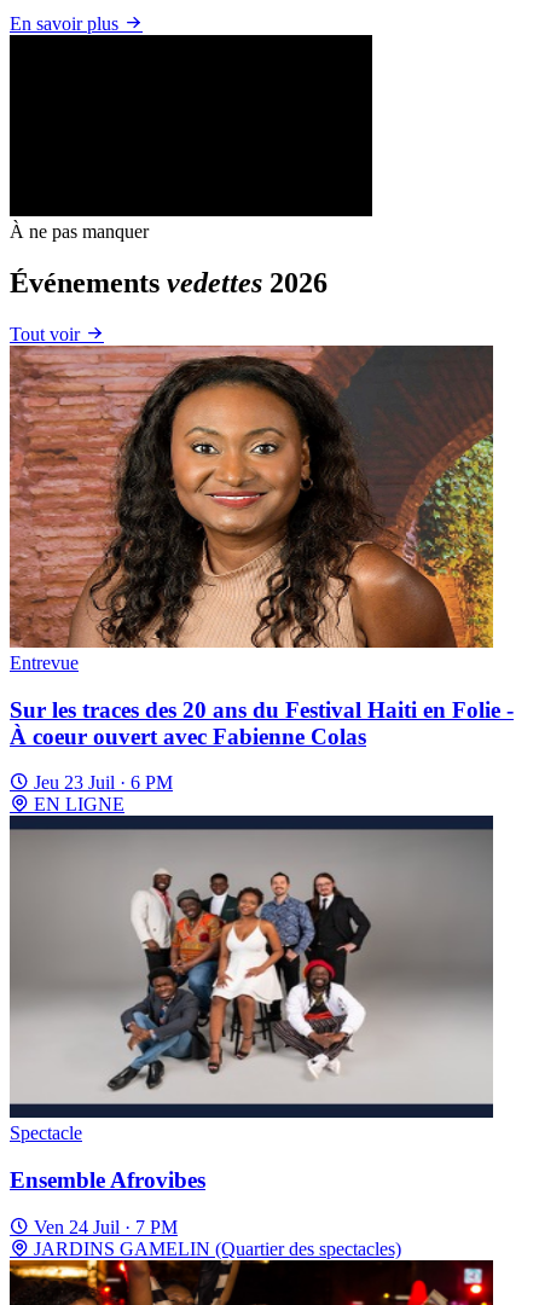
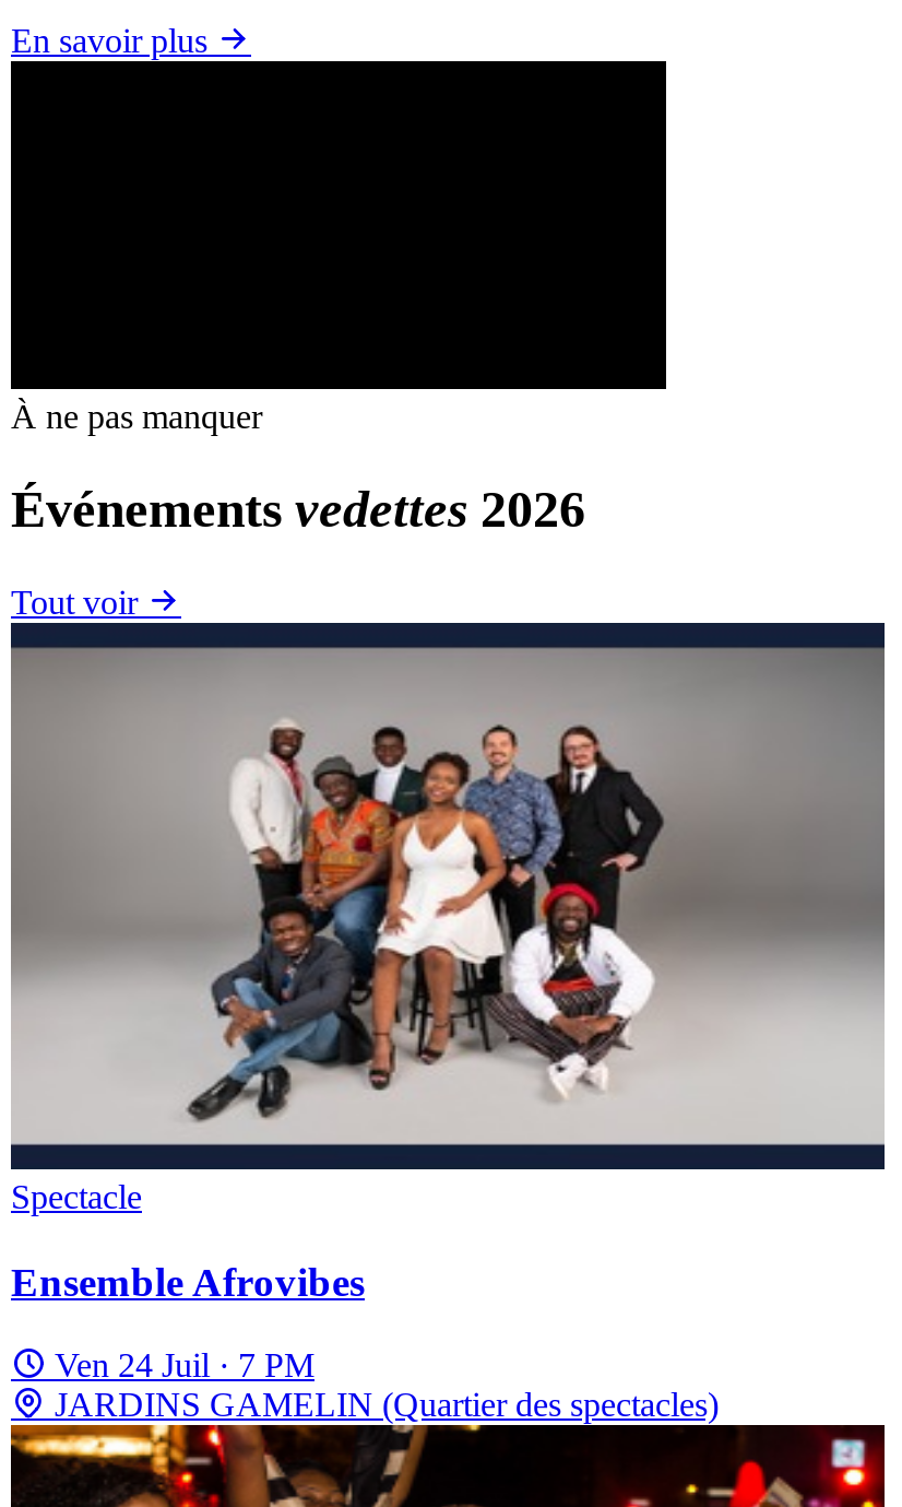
[8,344,514,815] [image] | Entrevue | Sur les traces des 20 ans du Festival Haiti en Folie - | À coeur ouvert avec Fabienne Colas | Jeu 23 Juil · 6 PM | EN LIGNE -> none

